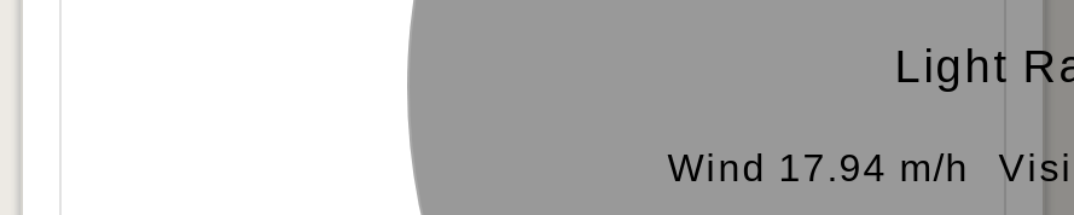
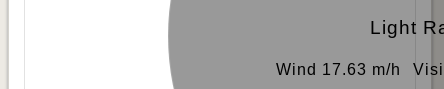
[667,147,969,188] Wind 17.94 m/h -> [276,61,401,78] Wind 17.63 m/h

